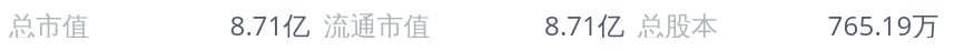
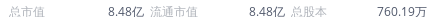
[230,7,430,44] 8.71亿 流通市值 -> [108,3,198,20] 8.48亿 流通市值
[544,7,718,44] 8.71亿 总股本 -> [249,3,327,20] 8.48亿 总股本
[828,7,939,44] 765.19万 -> [377,3,427,20] 760.19万

